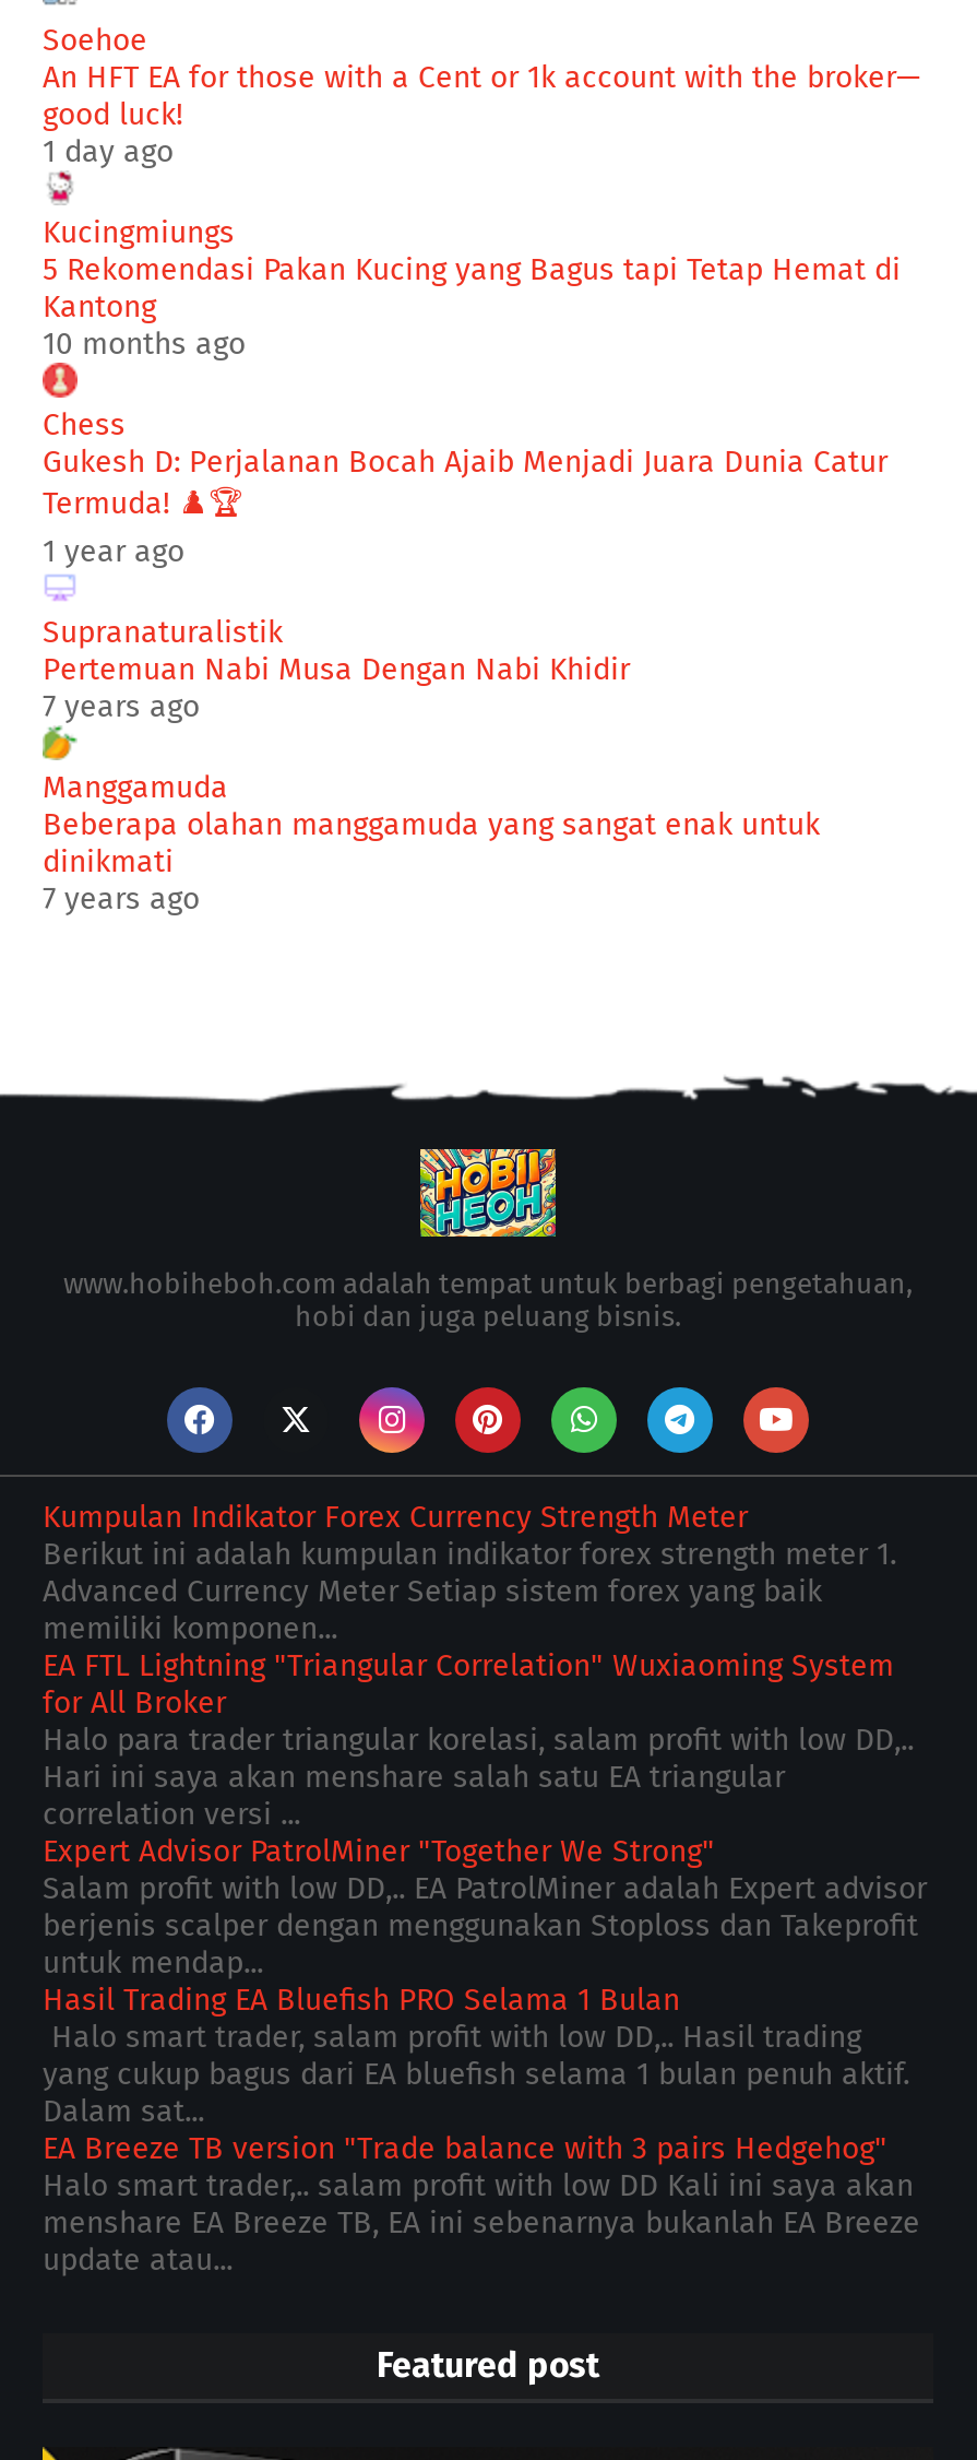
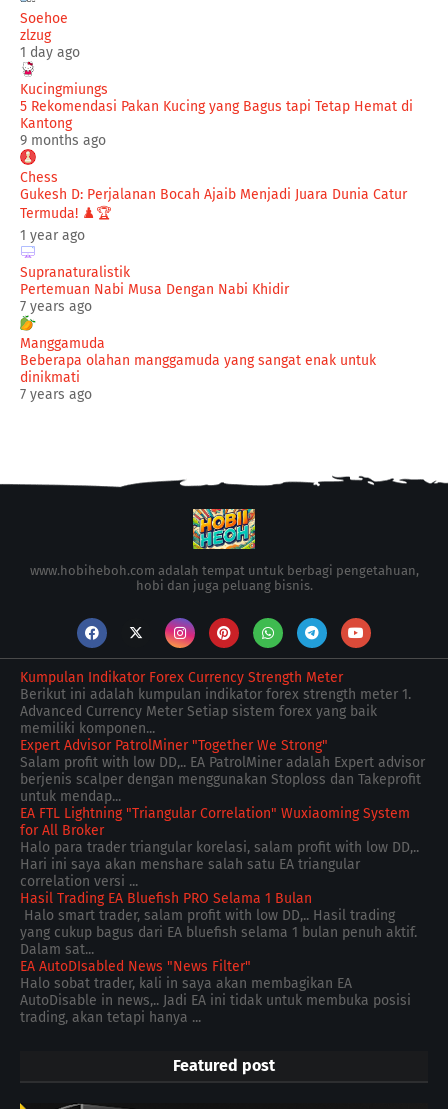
[43,59,920,133] An HFT EA for those with a Cent or 1k account with the broker— | good luck! -> [20,27,51,44] zlzug
[43,325,246,362] 10 months ago -> [20,132,106,149] 9 months ago
moved [43,1647,914,1833] -> [20,805,419,890]: EA FTL Lightning "Triangular Correlation" Wuxiaoming System | for All Broker | Halo para trader triangular korelasi, salam profit with low DD,.. | Hari ini saya akan menshare salah satu EA triangular | correlation versi ...
moved [43,1833,927,1981] -> [20,737,425,805]: Expert Advisor PatrolMiner "Together We Strong" | Salam profit with low DD,.. EA PatrolMiner adalah Expert advisor | berjenis scalper dengan menggunakan Stoploss dan Takeprofit | untuk mendap...
[43,2130,920,2278] EA Breeze TB version "Trade balance with 3 pairs Hedgehog" | Halo smart trader,.. salam profit with low DD Kali ini saya akan | menshare EA Breeze TB, EA ini sebenarnya bukanlah EA Breeze | update atau... -> [20,958,411,1026] EA AutoDIsabled News "News Filter" | Halo sobat trader, kali in saya akan membagikan EA | AutoDisable in news,.. Jadi EA ini tidak untuk membuka posisi | trading, akan tetapi hanya ...

